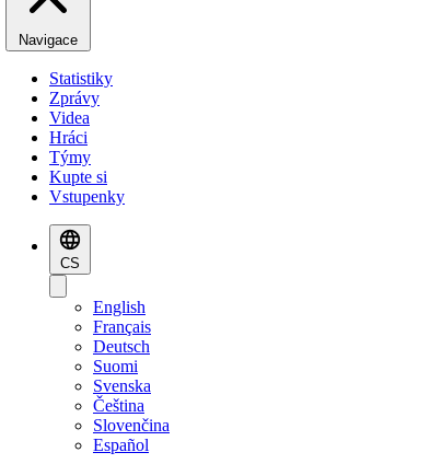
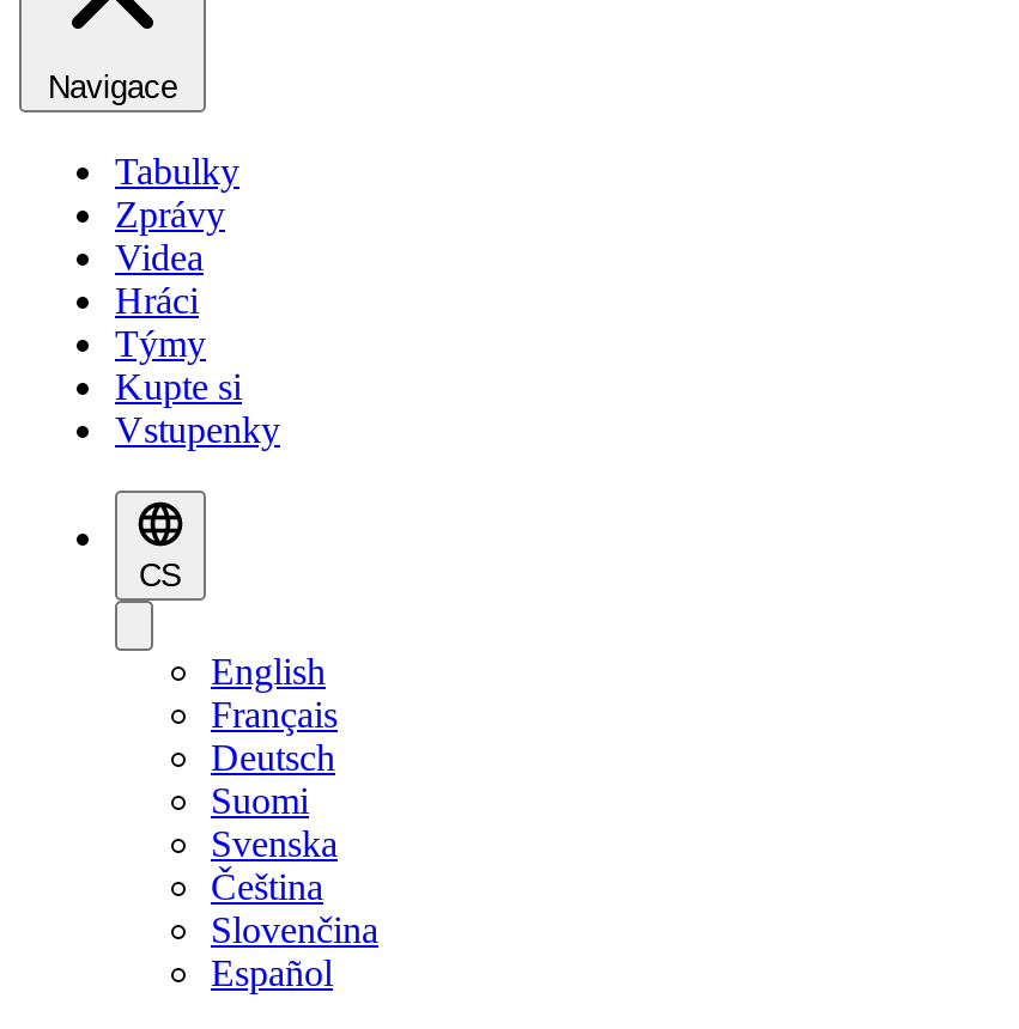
[49,69,113,88] Statistiky -> [115,151,239,191] Tabulky

